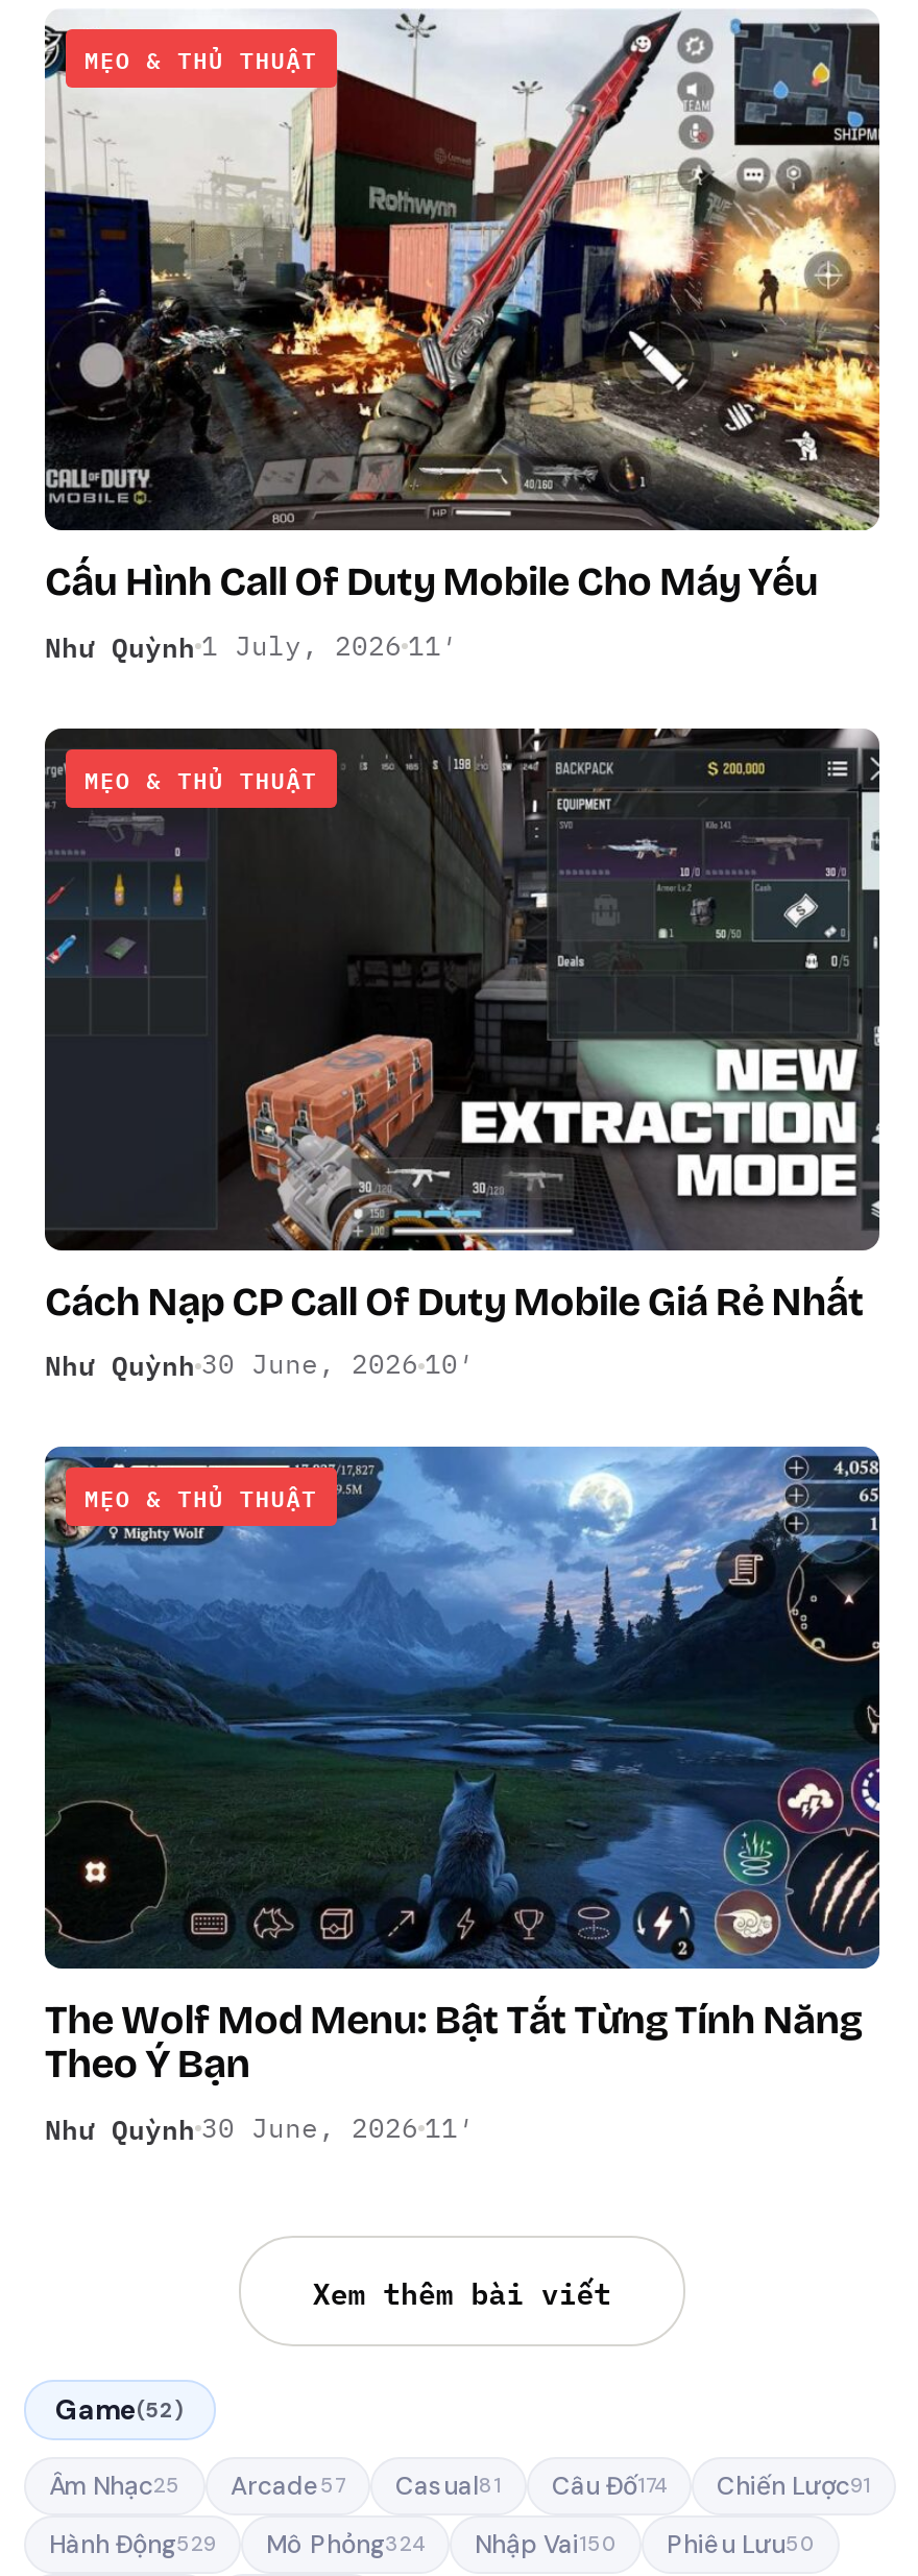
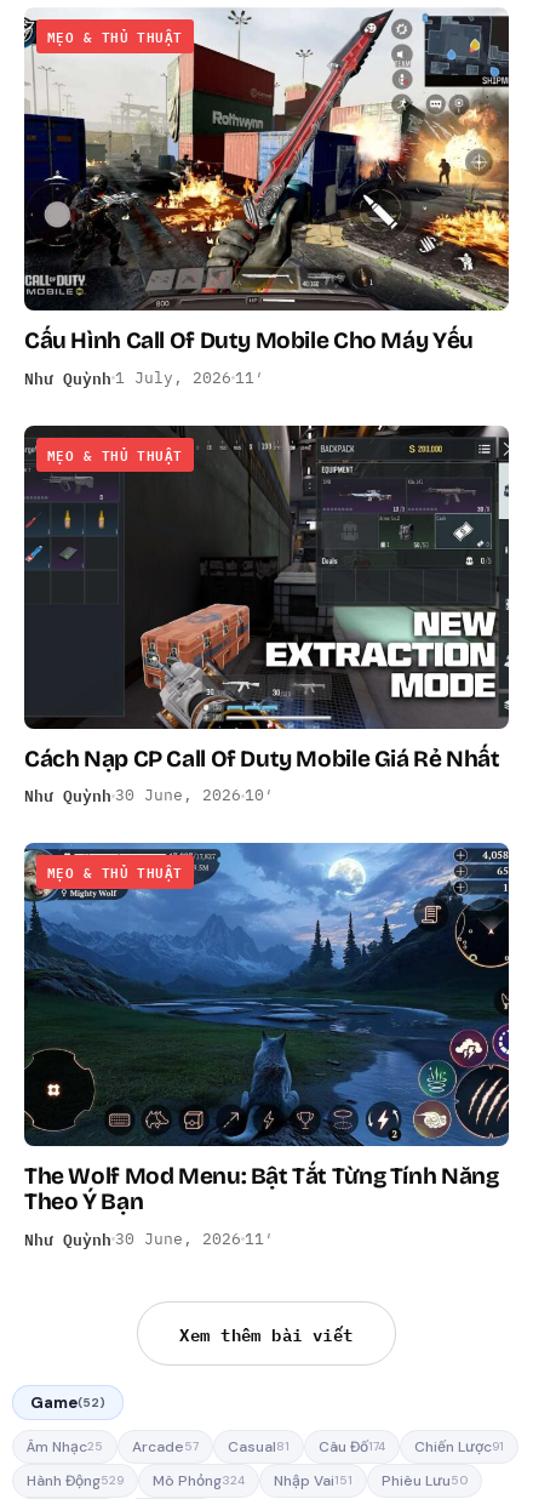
[49,2527,815,2561] Hành Động529 Mô Phỏng324 Nhập Vai150 Phiêu Lưu50 -> [27,1471,468,1490] Hành Động529 Mô Phỏng324 Nhập Vai151 Phiêu Lưu50

